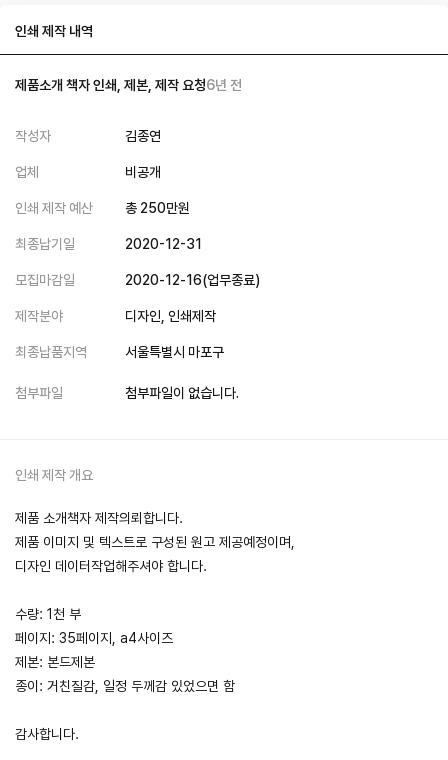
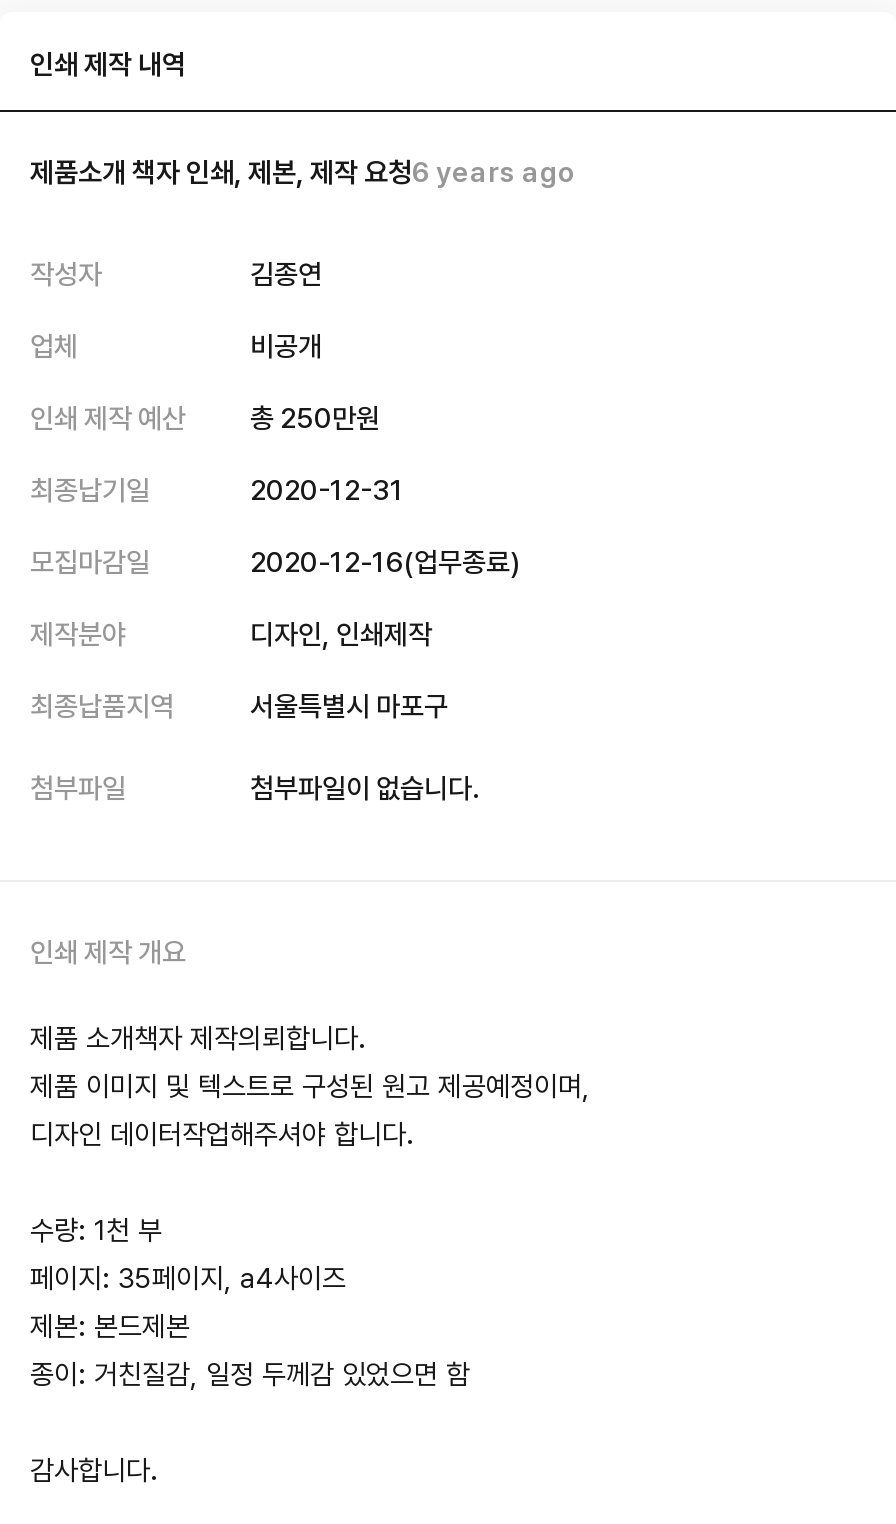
[15,77,242,93] 제품소개 책자 인쇄, 제본, 제작 요청6년 전 -> [30,156,576,188] 제품소개 책자 인쇄, 제본, 제작 요청6 years ago

